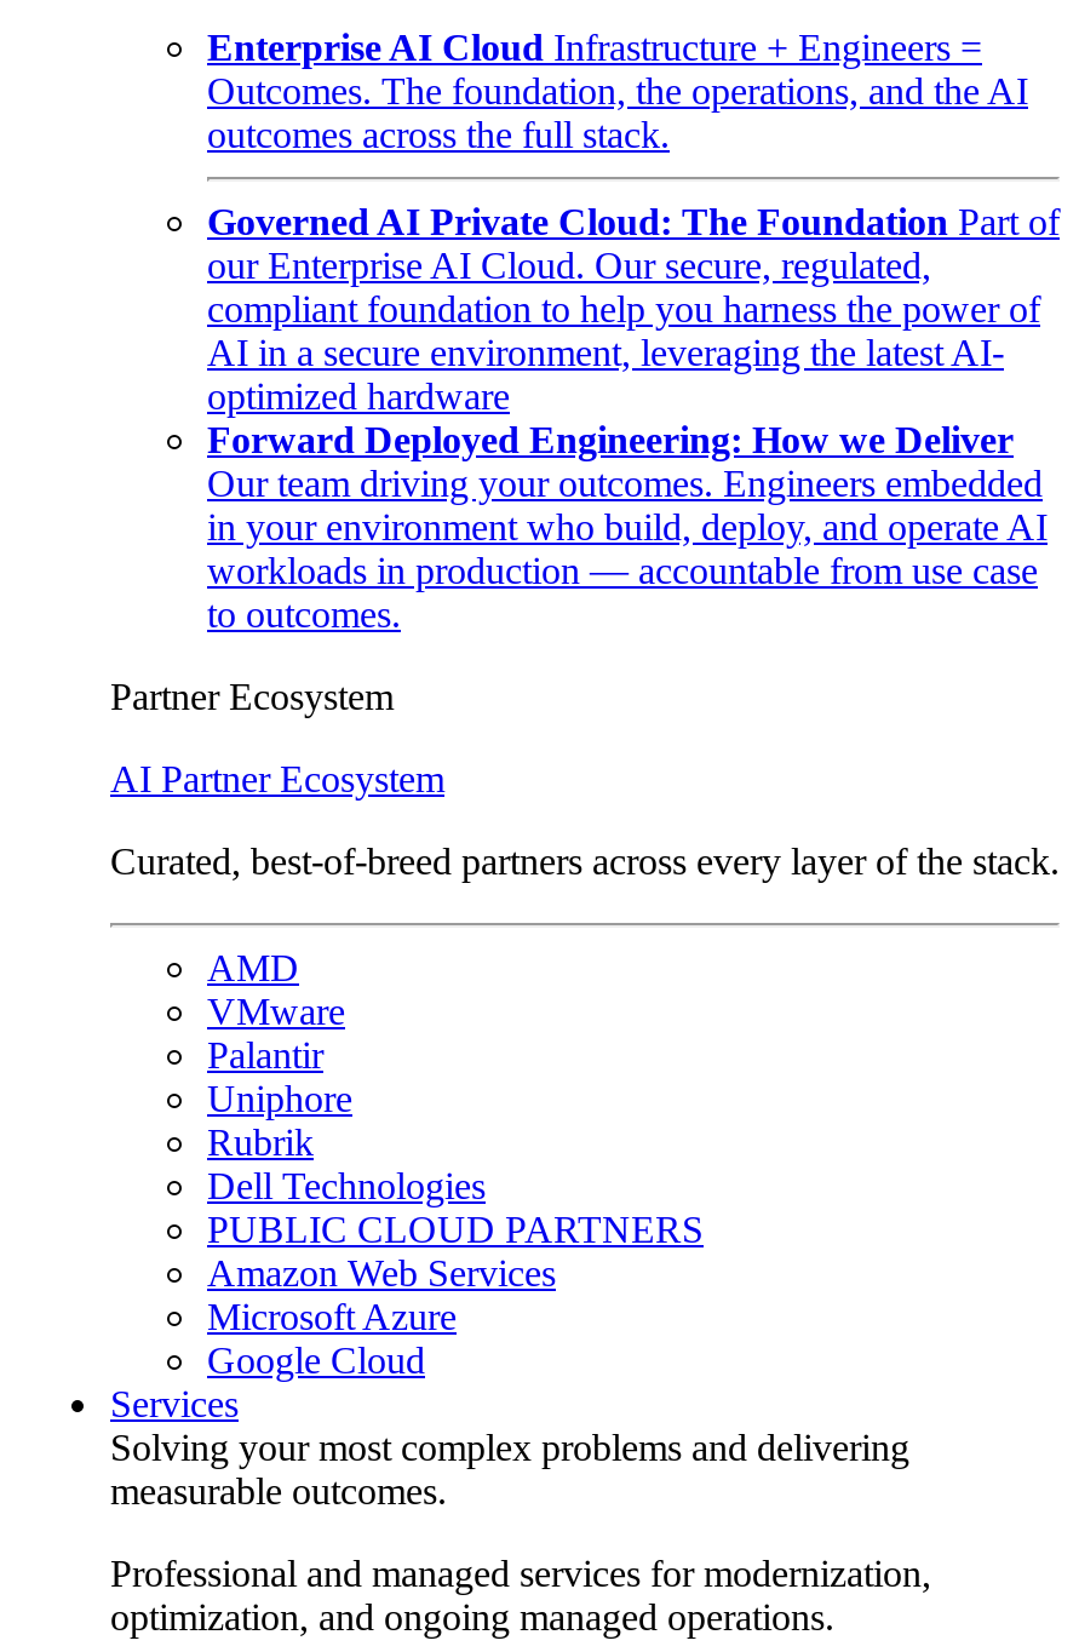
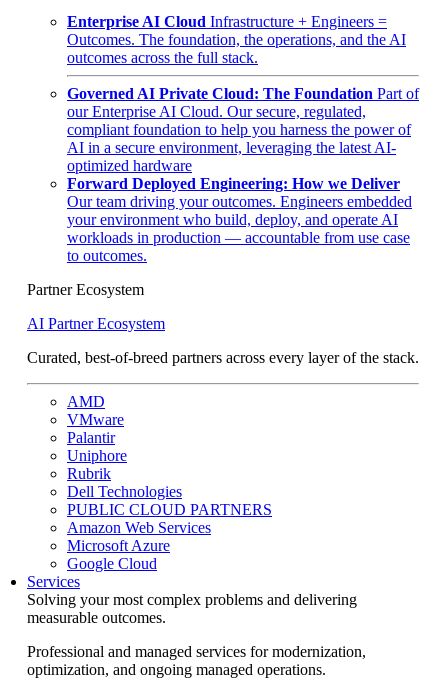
[207,507,1048,548] in your environment who build, deploy, and operate AI -> [67,211,398,228] your environment who build, deploy, and operate AI

